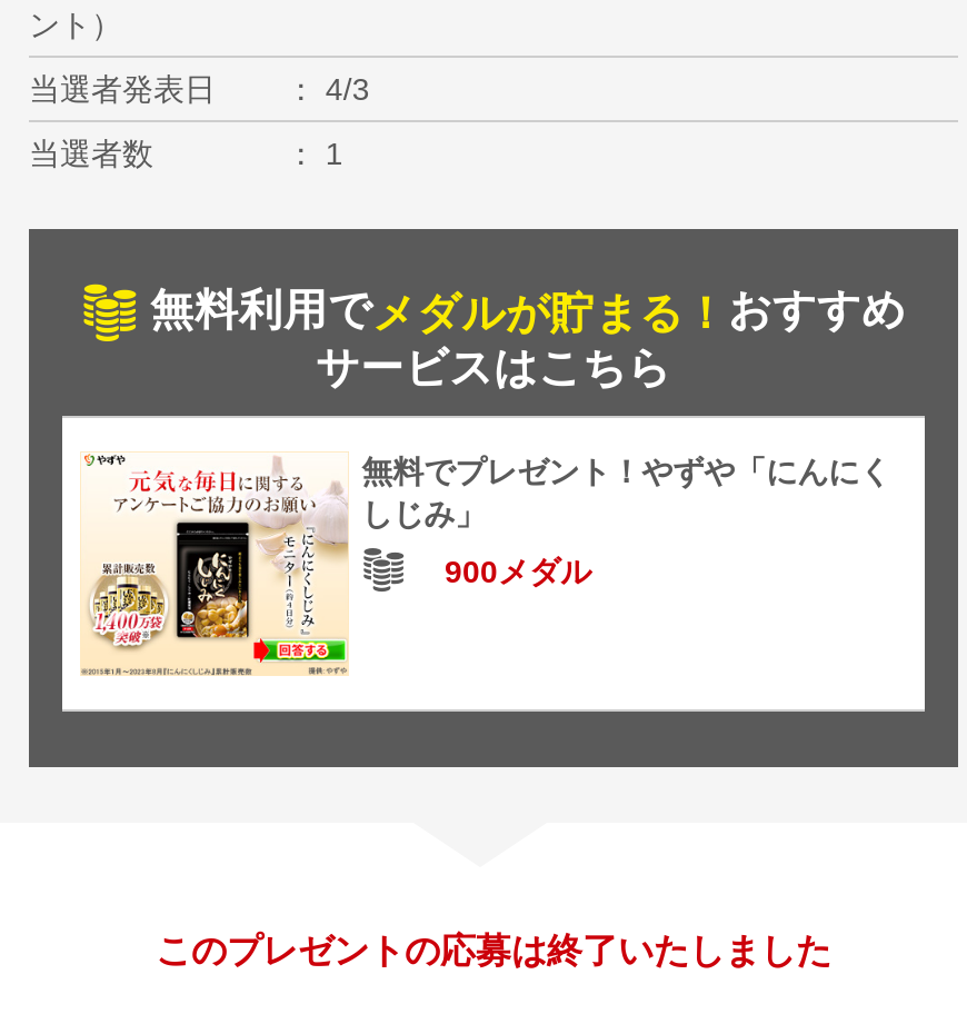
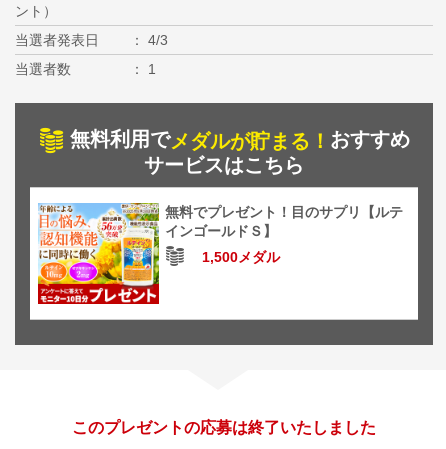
[80,451,891,676] [image] | 無料でプレゼント！やずや「にんにく | しじみ」 -> [37,202,403,305] [image] | 無料でプレゼント！目のサプリ【ルテ | インゴールドＳ】
[436,555,591,590] 900メダル -> [198,249,280,265] 1,500メダル

